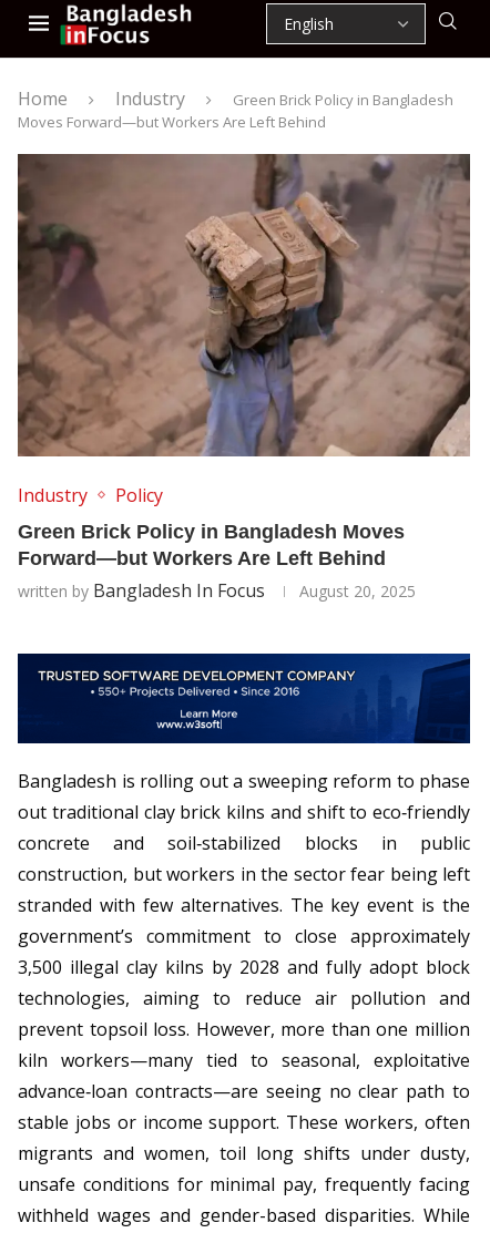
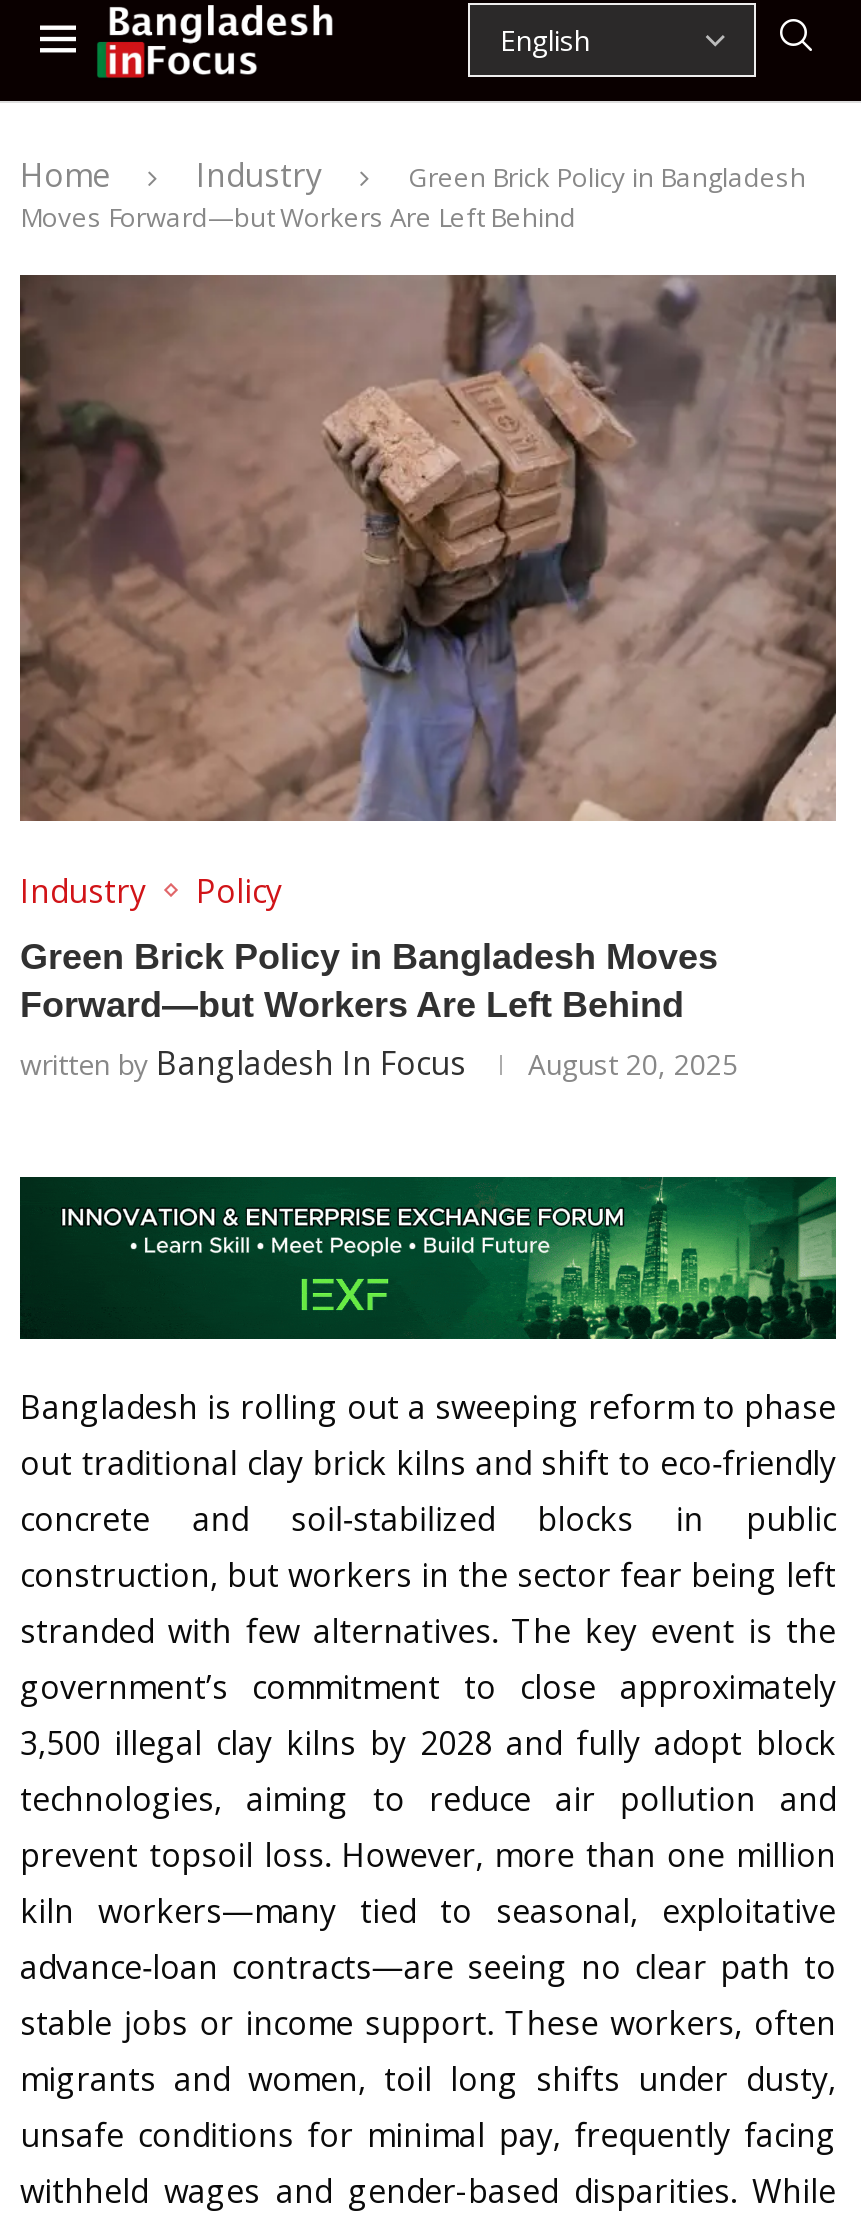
[18,654,471,744] [image] -> [20,1177,838,1341] [image]

